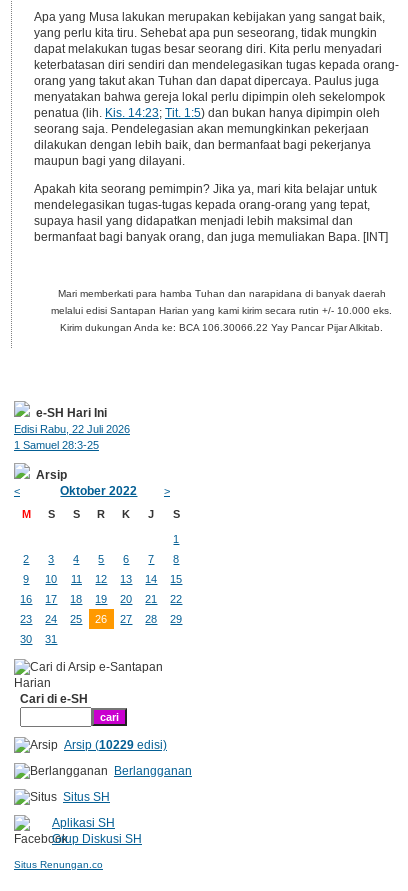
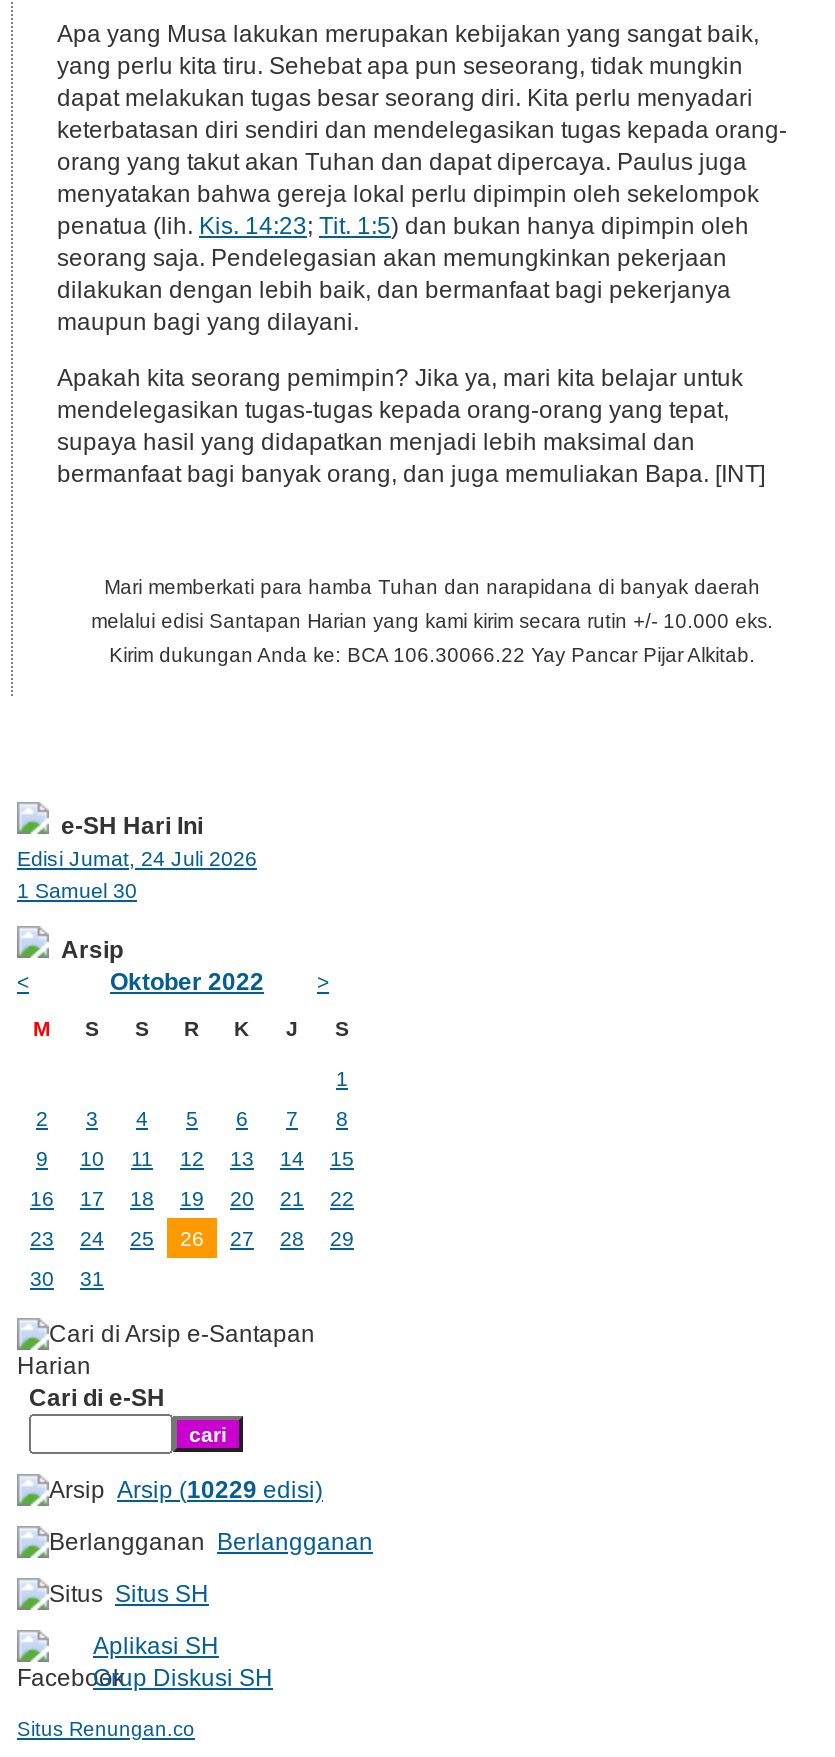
[14,423,130,435] Edisi Rabu, 22 Juli 2026 -> [17,846,257,870] Edisi Jumat, 24 Juli 2026
[14,439,99,451] 1 Samuel 28:3-25 -> [17,878,137,902] 1 Samuel 30

